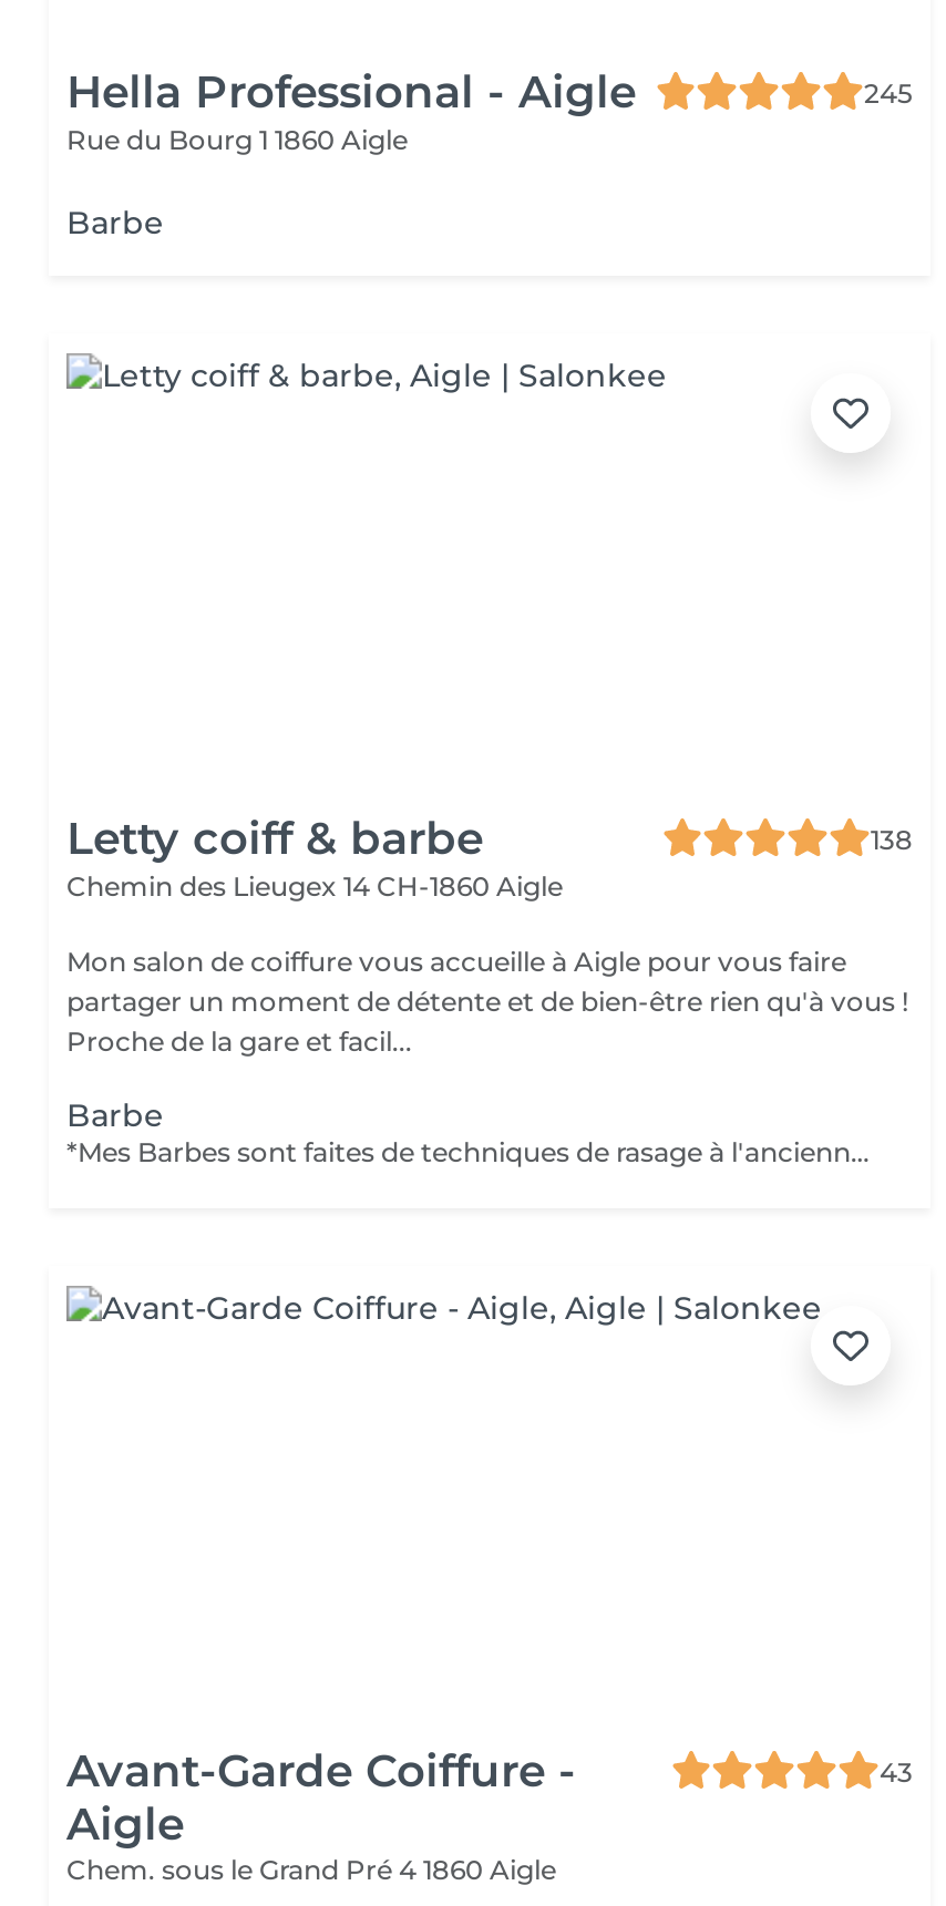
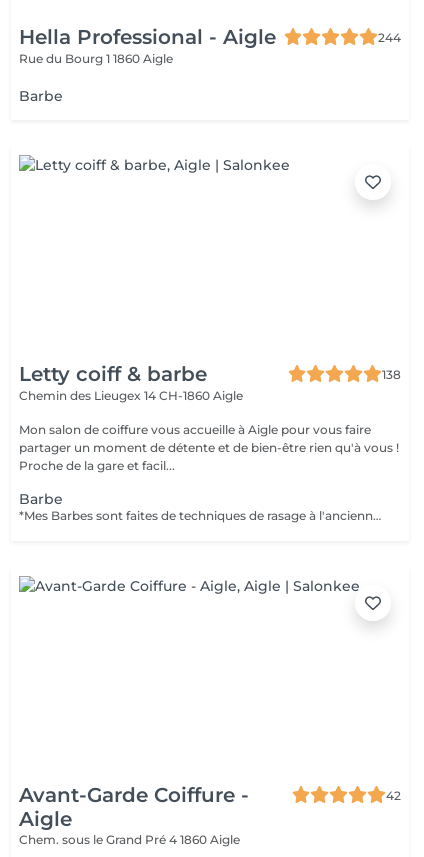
[864,76,913,110] 245 -> [378,30,401,45] 244
[880,1755,913,1789] 43 -> [386,788,401,803] 42

